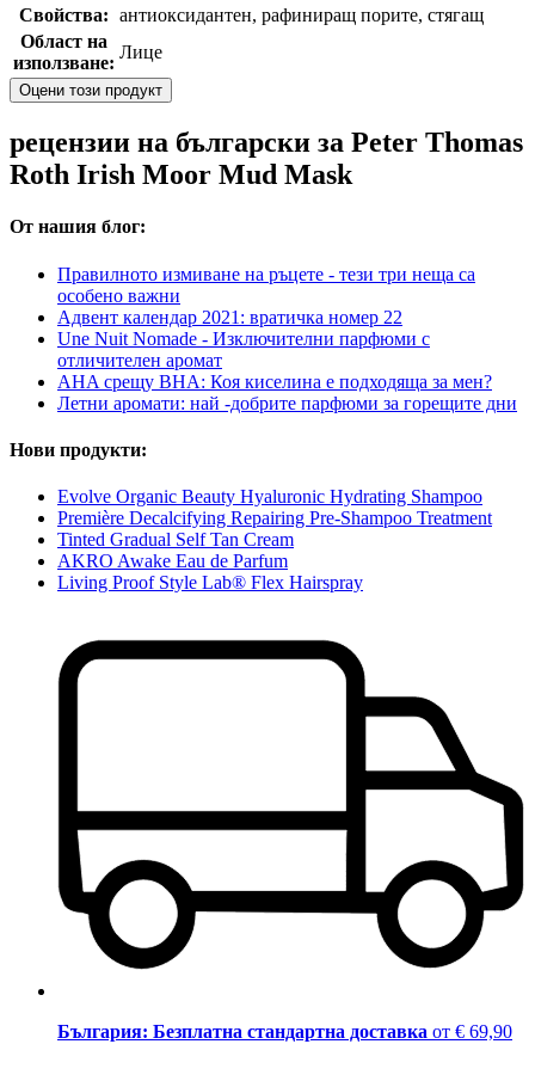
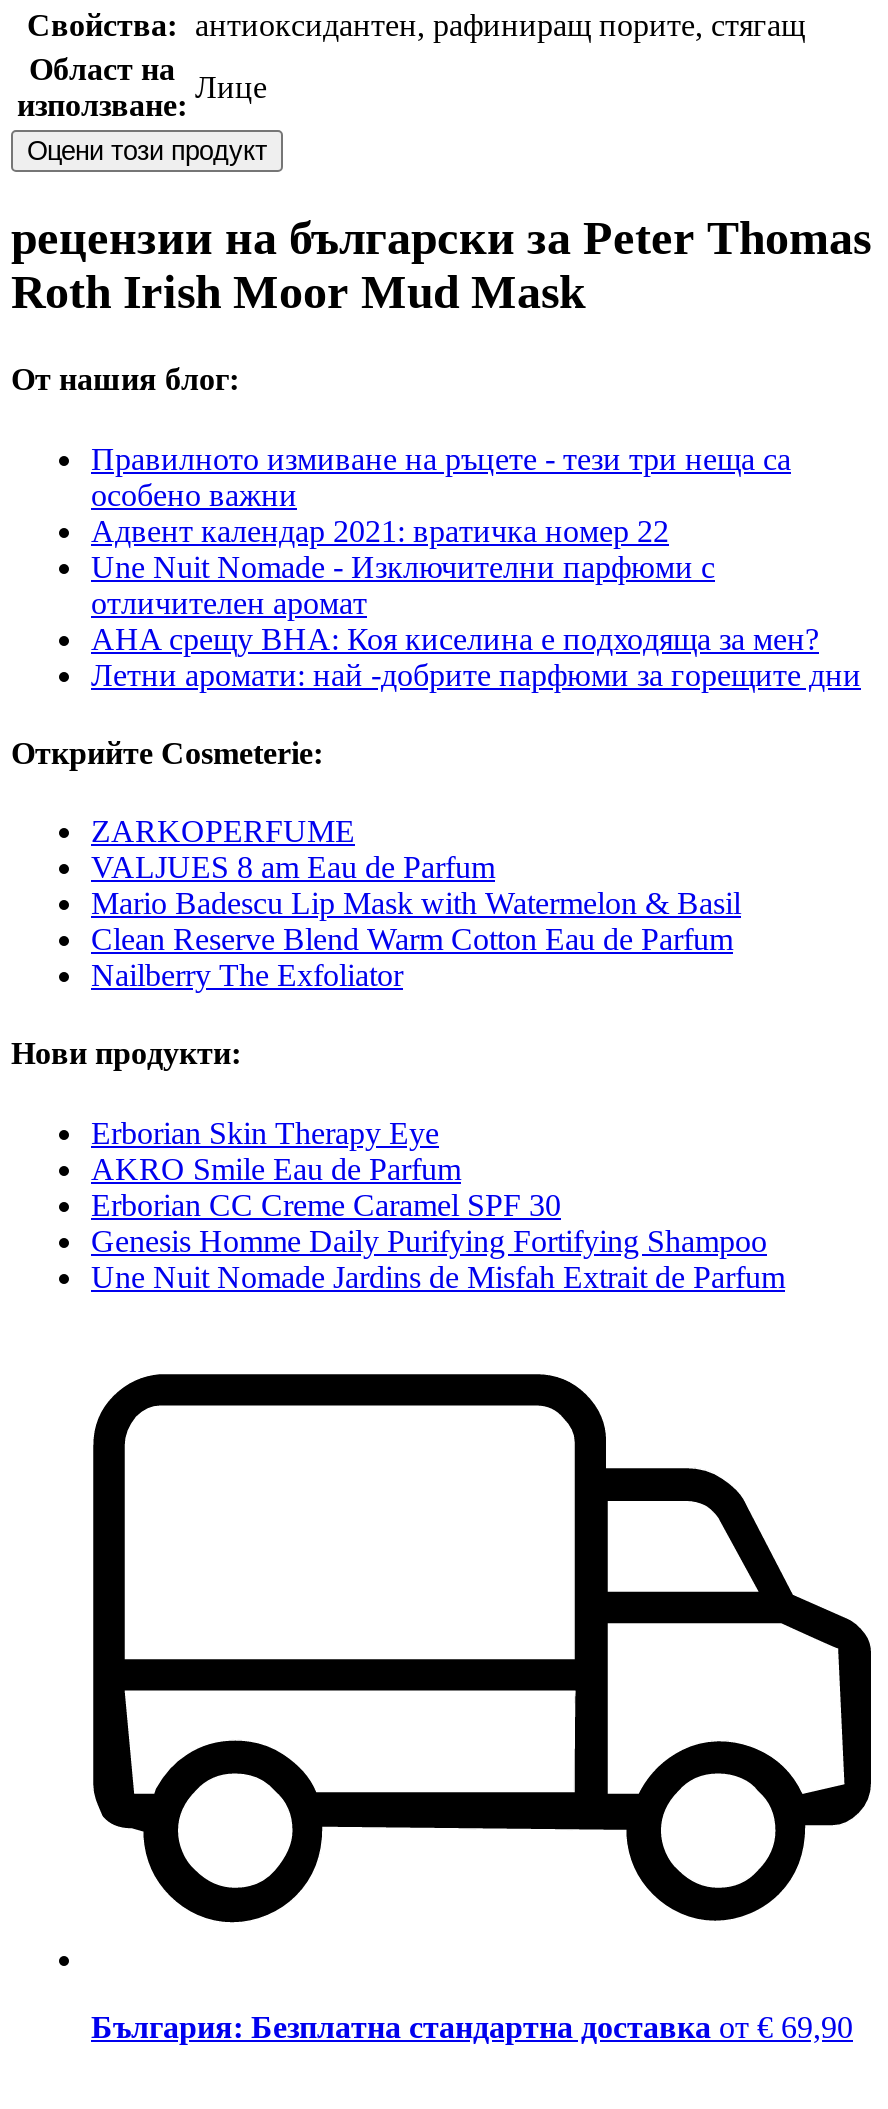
none -> [11,736,741,992] Открийте Cosmeterie: | ZARKOPERFUME | VALJUES 8 am Eau de Parfum | Mario Badescu Lip Mask with Watermelon & Basil | Clean Reserve Blend Warm Cotton Eau de Parfum | Nailberry The Exfoliator
[57,486,492,593] Evolve Organic Beauty Hyaluronic Hydrating Shampoo | Première Decalcifying Repairing Pre-Shampoo Treatment | Tinted Gradual Self Tan Cream | AKRO Awake Eau de Parfum | Living Proof Style Lab® Flex Hairspray -> [91,1115,785,1293] Erborian Skin Therapy Eye | AKRO Smile Eau de Parfum | Erborian CC Creme Caramel SPF 30 | Genesis Homme Daily Purifying Fortifying Shampoo | Une Nuit Nomade Jardins de Misfah Extrait de Parfum

